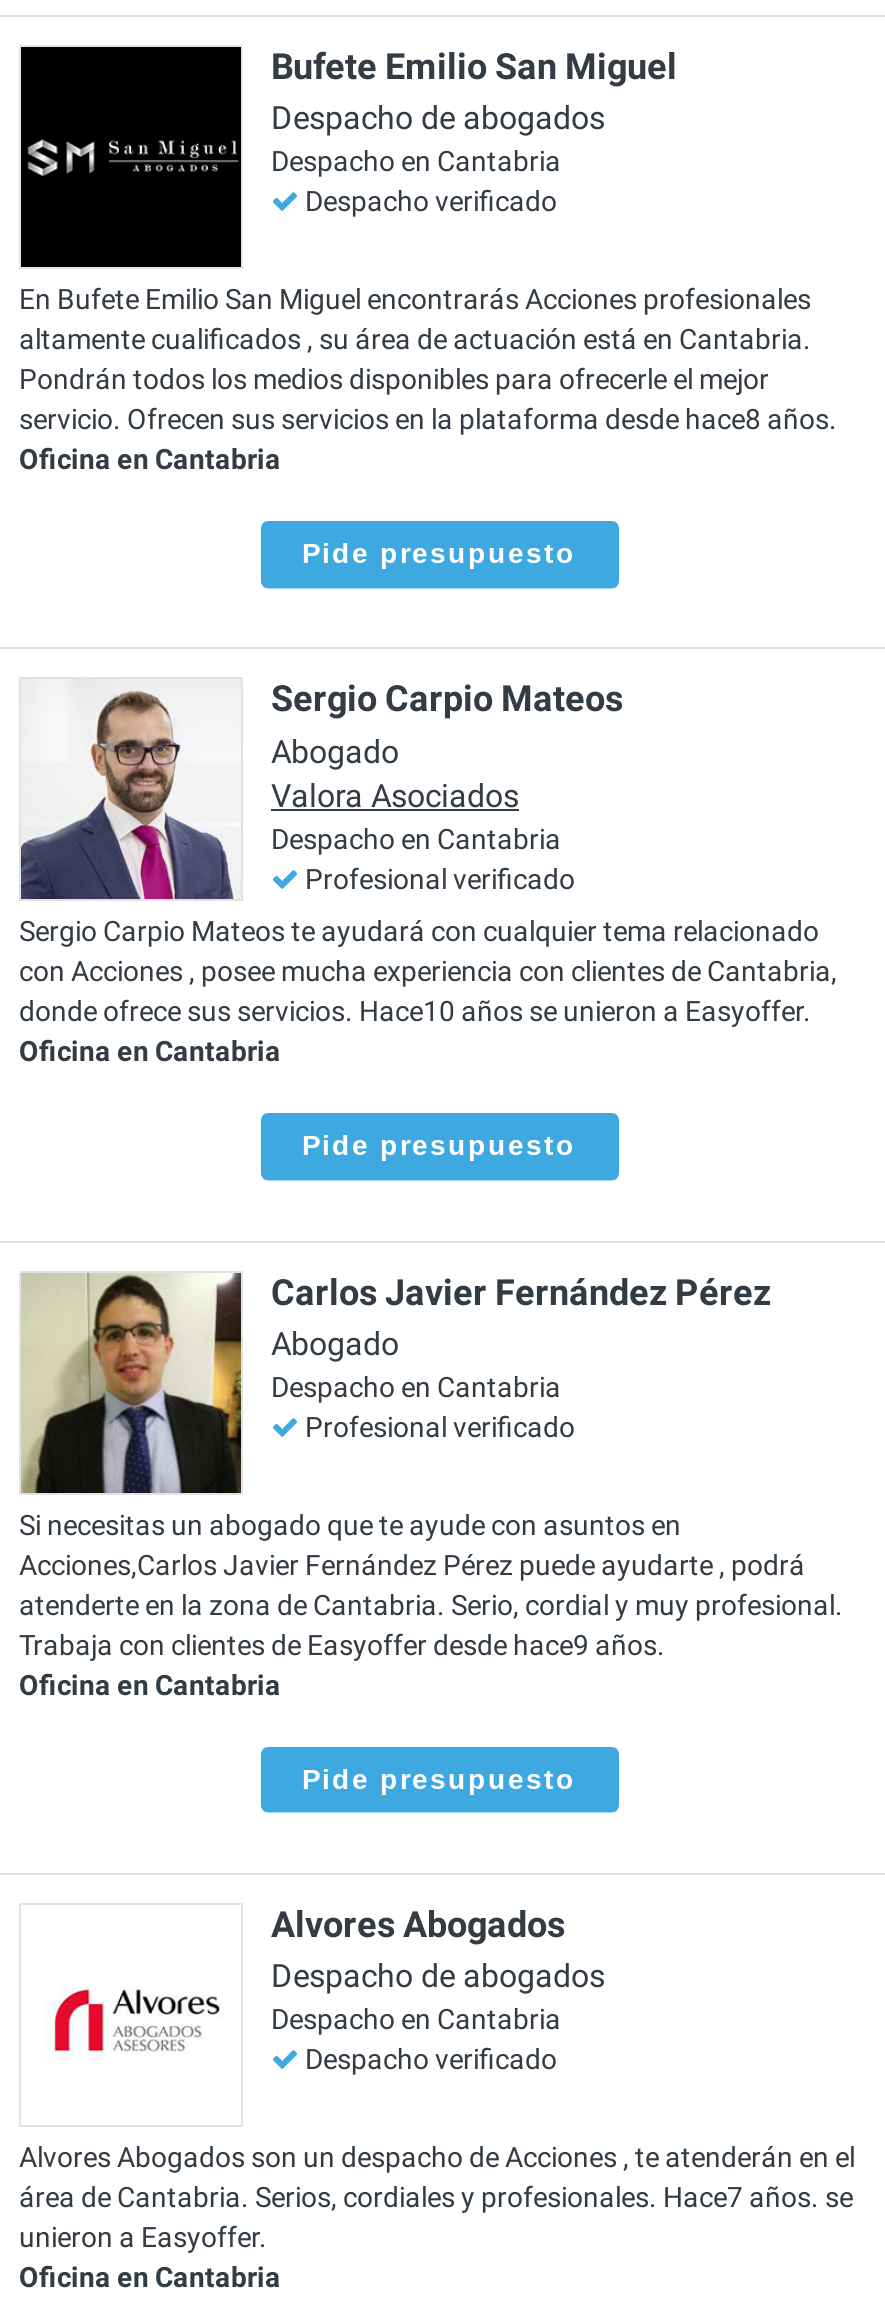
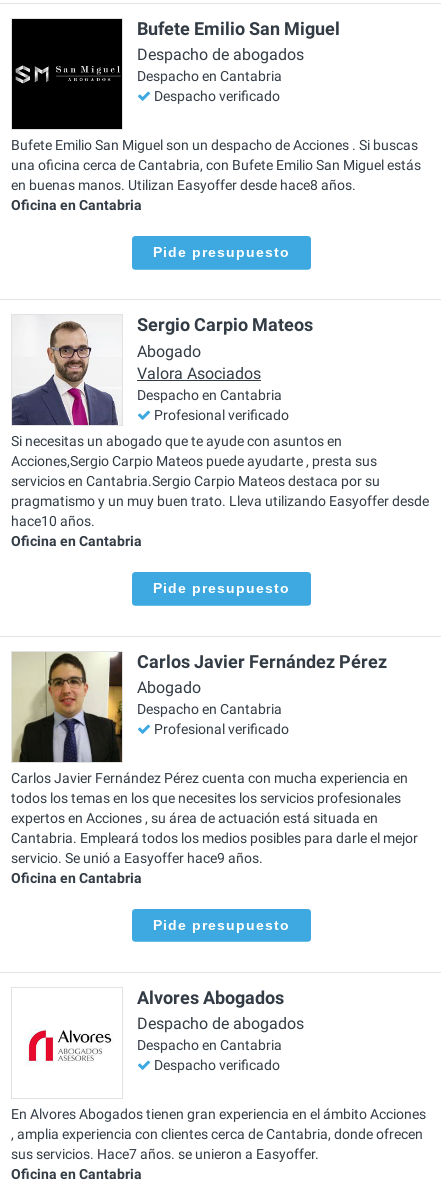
[19,283,837,435] En Bufete Emilio San Miguel encontrarás Acciones profesionales | altamente cualificados , su área de actuación está en Cantabria. | Pondrán todos los medios disponibles para ofrecerle el mejor | servicio. Ofrecen sus servicios en la plataforma desde hace8 años. -> [11,137,421,193] Bufete Emilio San Miguel son un despacho de Acciones . Si buscas | una oficina cerca de Cantabria, con Bufete Emilio San Miguel estás | en buenas manos. Utilizan Easyoffer desde hace8 años.
moved [19,443,623,901] -> [11,197,313,426]: [image] | Oficina en Cantabria | Pide presupuesto | Sergio Carpio Mateos | Abogado | Valora Asociados | Despacho en Cantabria | Profesional verificado
[19,915,837,1027] Sergio Carpio Mateos te ayudará con cualquier tema relacionado | con Acciones , posee mucha experiencia con clientes de Cantabria, | donde ofrece sus servicios. Hace10 años se unieron a Easyoffer. -> [11,453,429,529] Acciones,Sergio Carpio Mateos puede ayudarte , presta sus | servicios en Cantabria.Sergio Carpio Mateos destaca por su | pragmatismo y un muy buen trato. Lleva utilizando Easyoffer desde | hace10 años.
moved [19,1508,681,1540] -> [11,433,342,449]: Si necesitas un abogado que te ayude con asuntos en
[19,1548,843,1660] Acciones,Carlos Javier Fernández Pérez puede ayudarte , podrá | atenderte en la zona de Cantabria. Serio, cordial y muy profesional. | Trabaja con clientes de Easyoffer desde hace9 años. -> [11,770,418,866] Carlos Javier Fernández Pérez cuenta con mucha experiencia en | todos los temas en los que necesites los servicios profesionales | expertos en Acciones , su área de actuación está situada en | Cantabria. Empleará todos los medios posibles para darle el mejor | servicio. Se unió a Easyoffer hace9 años.
[19,2141,855,2253] Alvores Abogados son un despacho de Acciones , te atenderán en el | área de Cantabria. Serios, cordiales y profesionales. Hace7 años. se | unieron a Easyoffer. -> [11,1106,426,1162] En Alvores Abogados tienen gran experiencia en el ámbito Acciones | , amplia experiencia con clientes cerca de Cantabria, donde ofrecen | sus servicios. Hace7 años. se unieron a Easyoffer.

